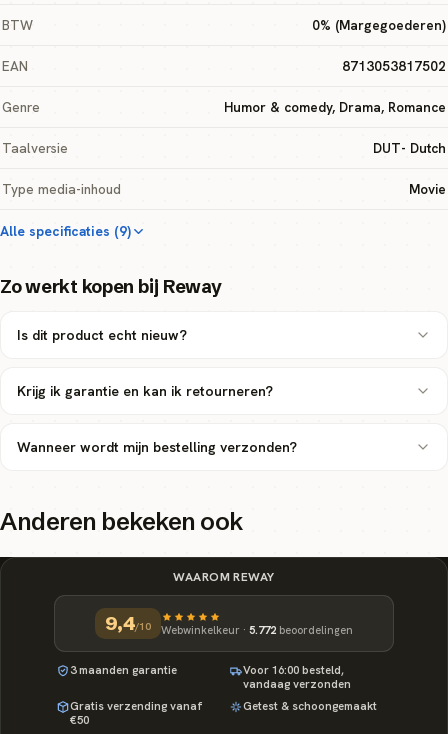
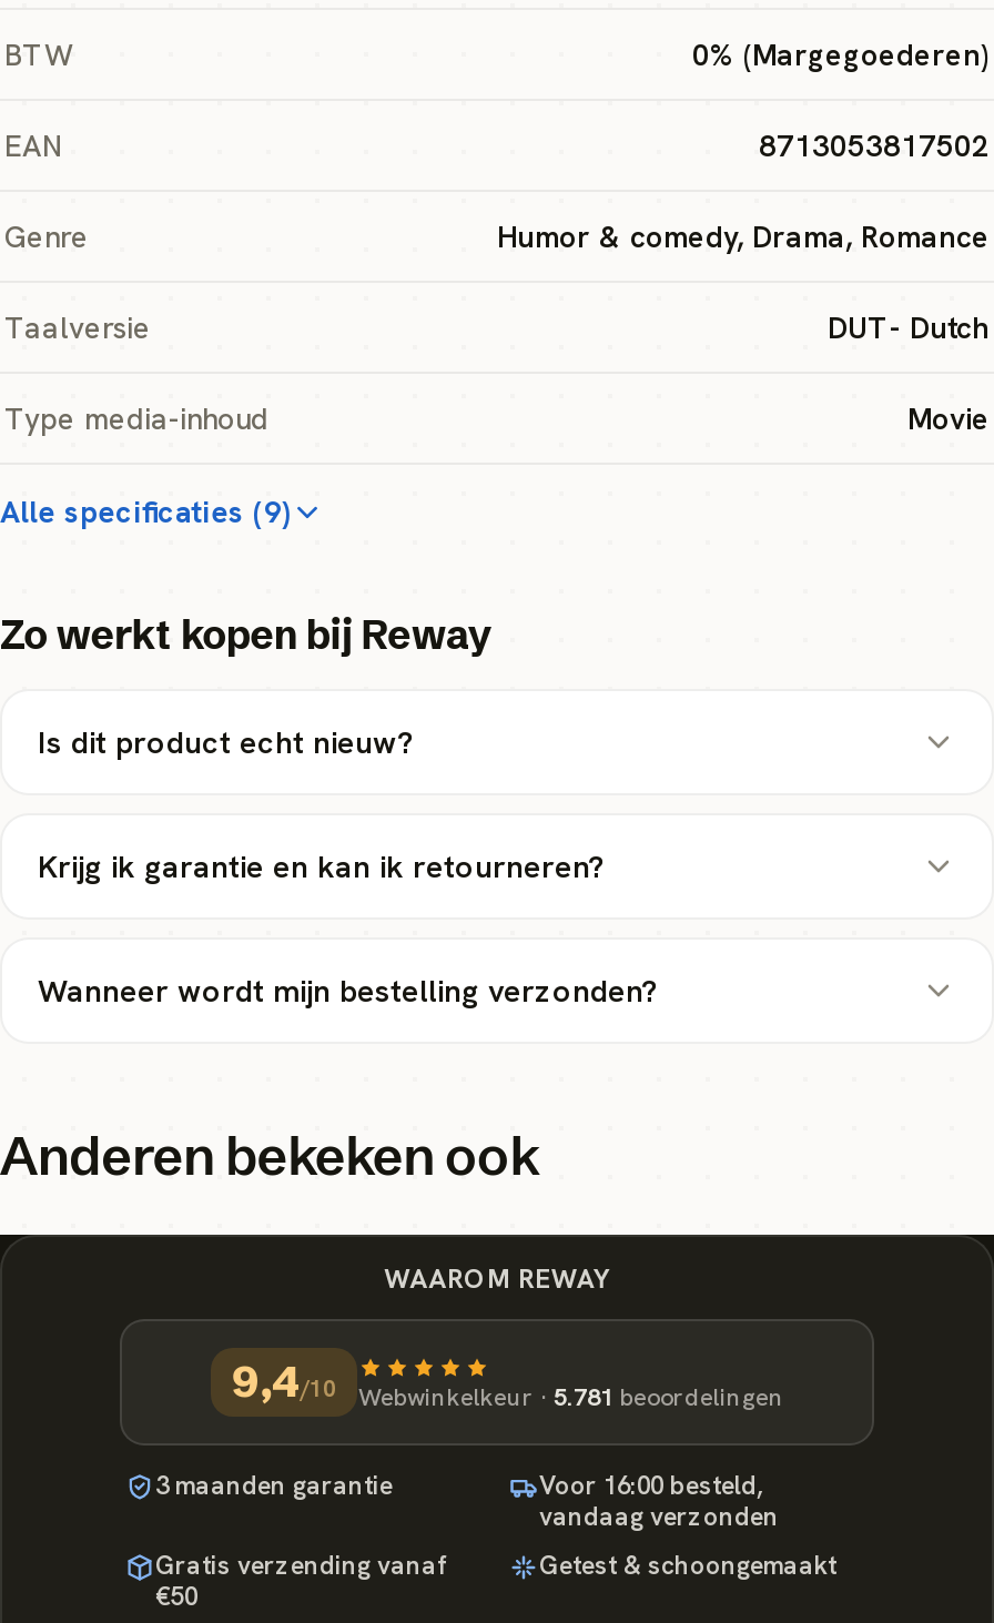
[161,623,353,637] Webwinkelkeur · 5.772 beoordelingen -> [358,1380,784,1411] Webwinkelkeur · 5.781 beoordelingen

